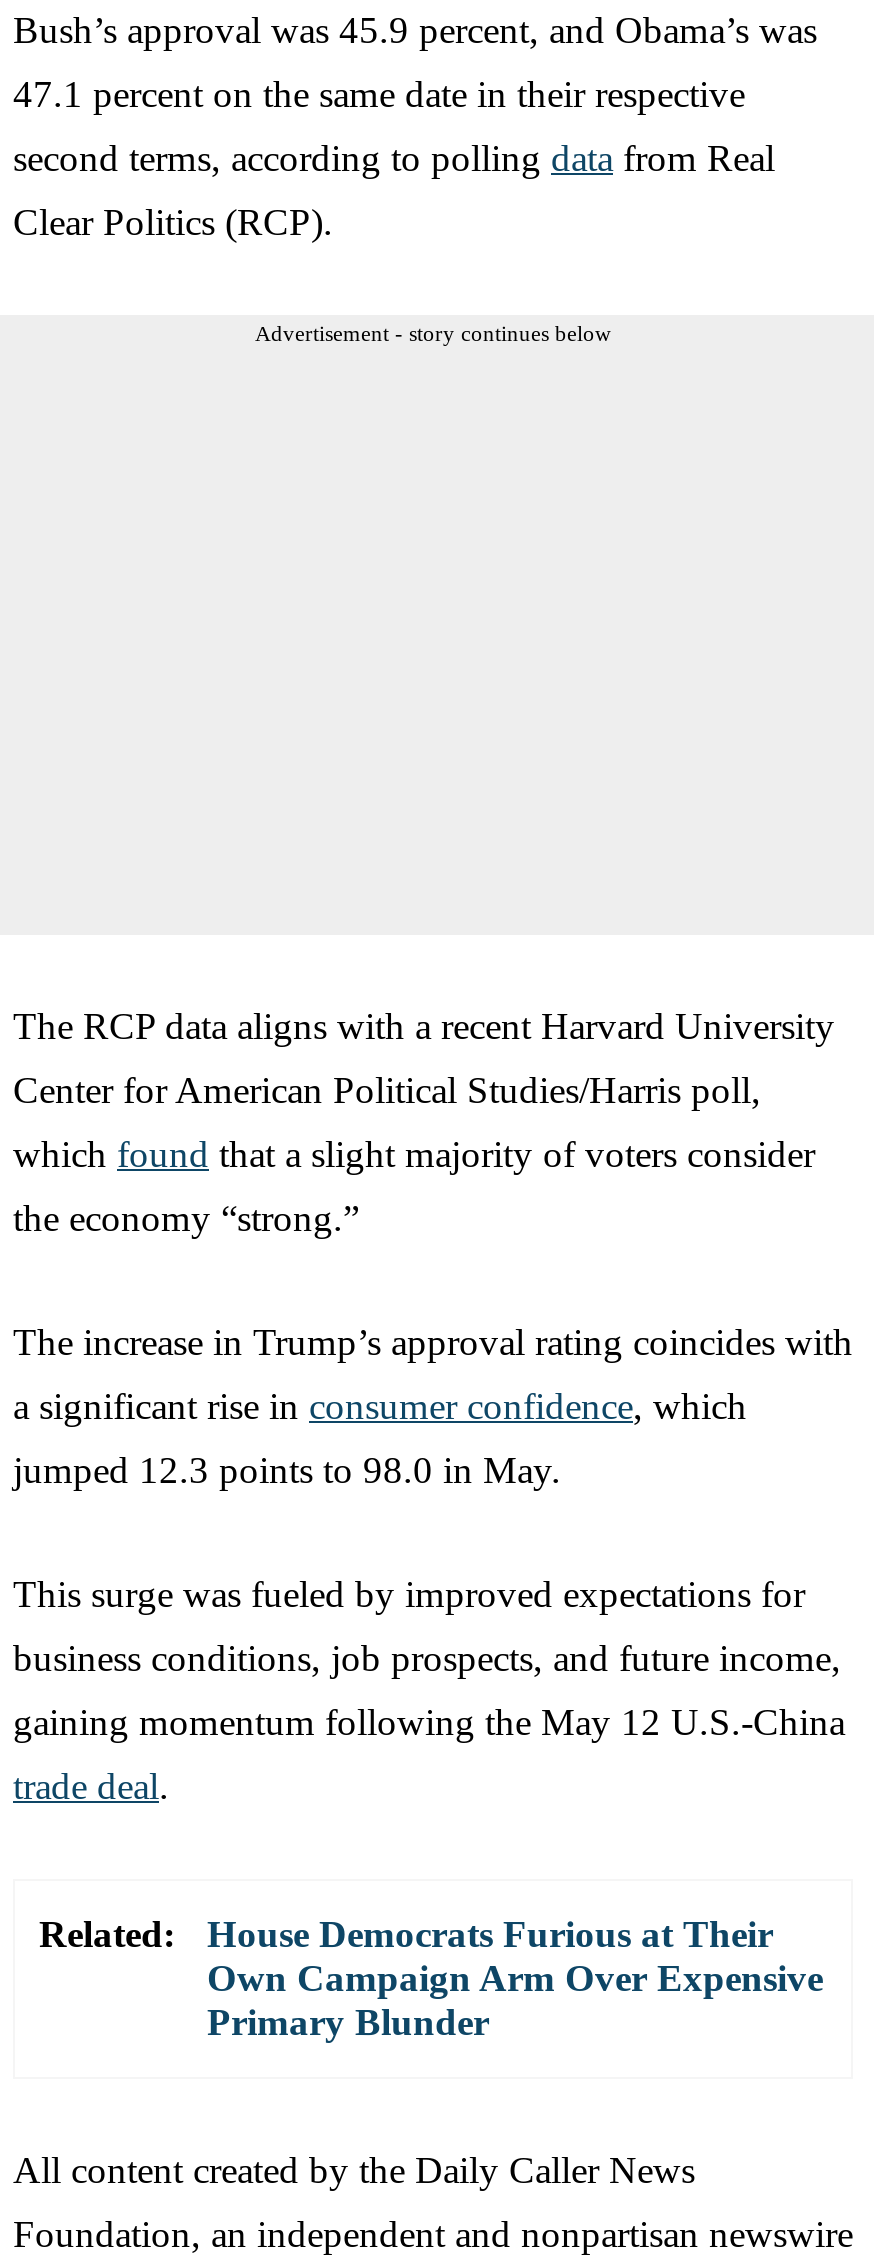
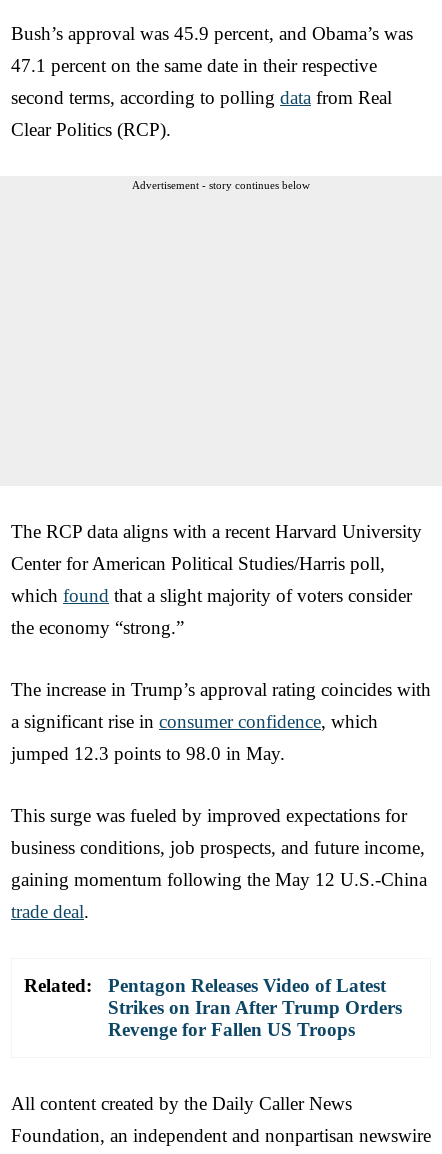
[207,1913,823,2043] House Democrats Furious at Their | Own Campaign Arm Over Expensive | Primary Blunder -> [108,975,402,1040] Pentagon Releases Video of Latest | Strikes on Iran After Trump Orders | Revenge for Fallen US Troops

